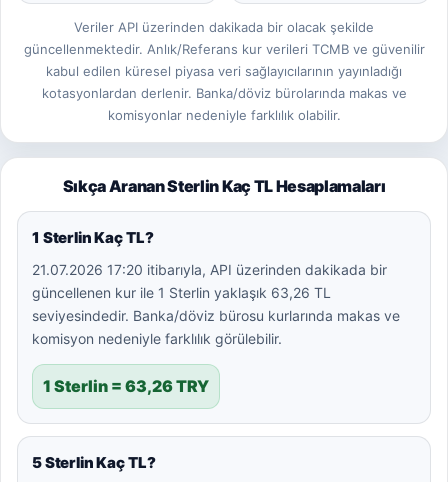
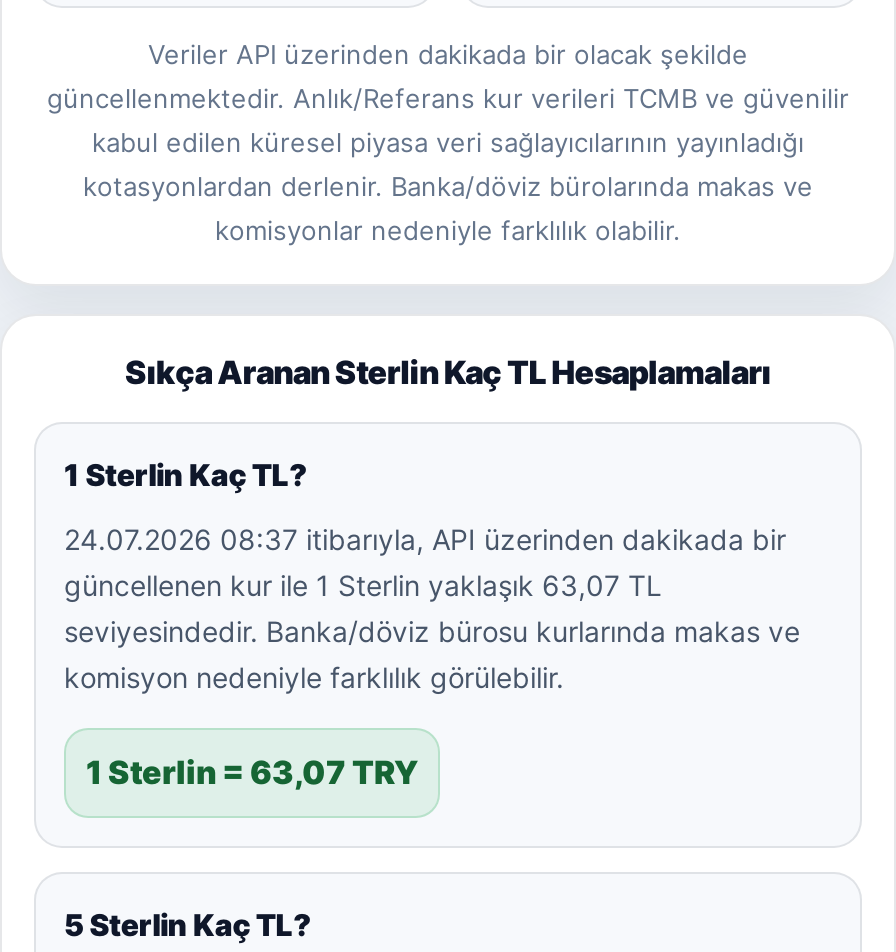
[32,261,387,278] 21.07.2026 17:20 itibarıyla, API üzerinden dakikada bir -> [64,522,786,556] 24.07.2026 08:37 itibarıyla, API üzerinden dakikada bir
[32,284,331,301] güncellenen kur ile 1 Sterlin yaklaşık 63,26 TL -> [64,568,662,602] güncellenen kur ile 1 Sterlin yaklaşık 63,07 TL
[43,376,209,396] 1 Sterlin = 63,26 TRY -> [86,752,418,792] 1 Sterlin = 63,07 TRY

